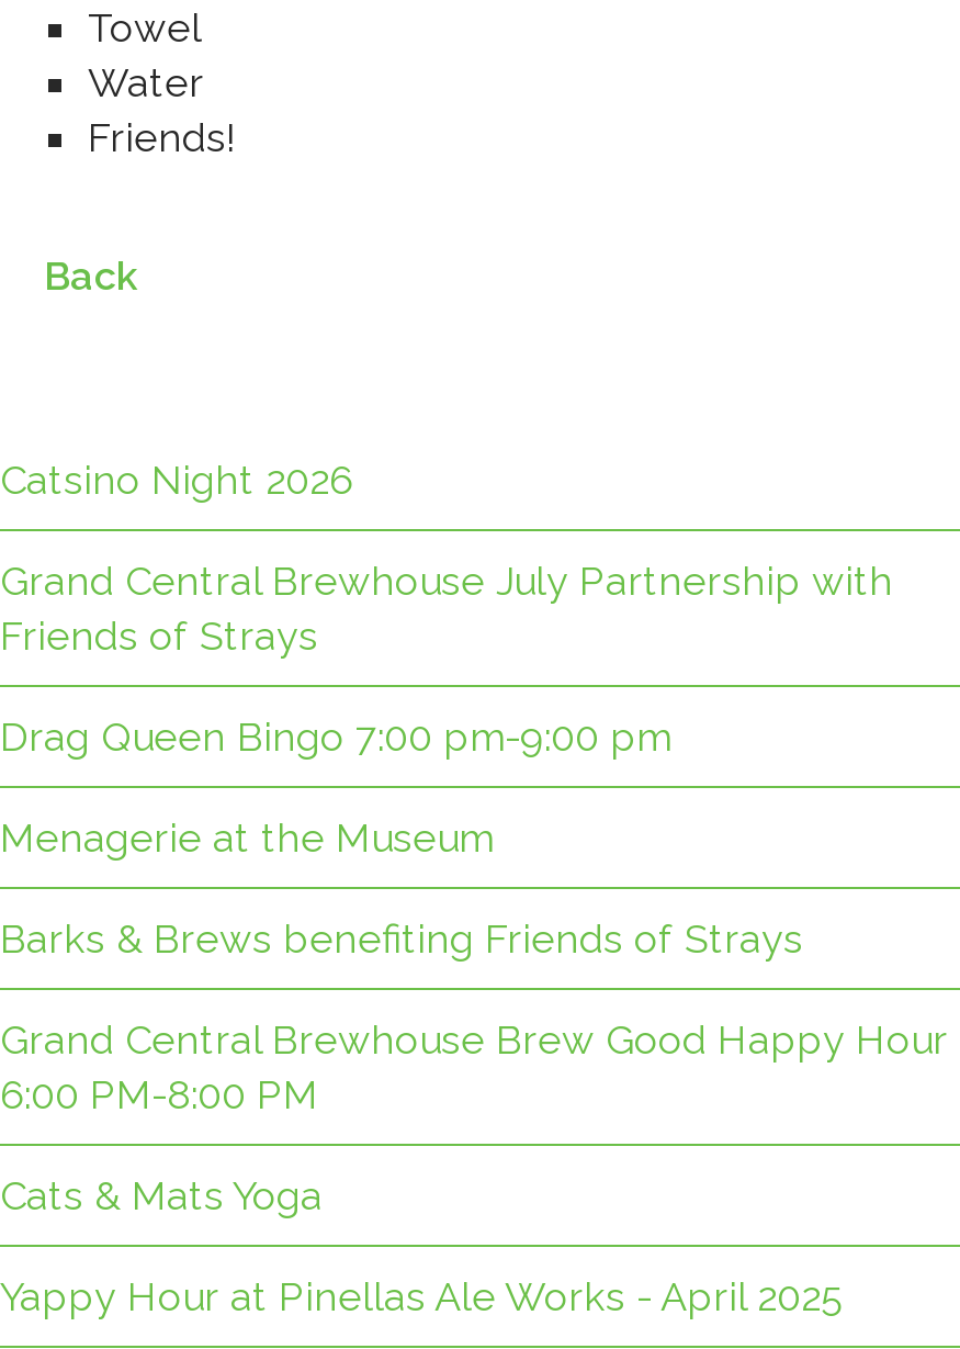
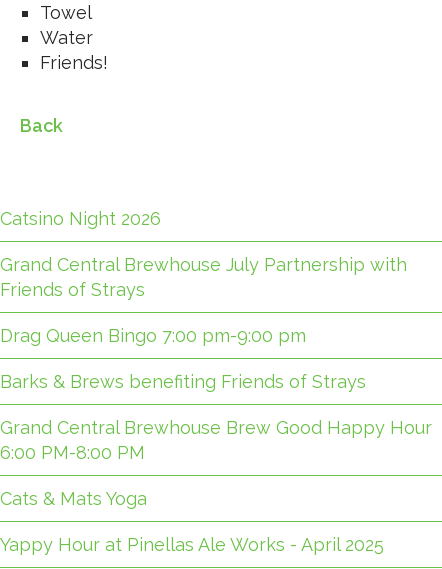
[0,814,494,860] Menagerie at the Museum -> none

